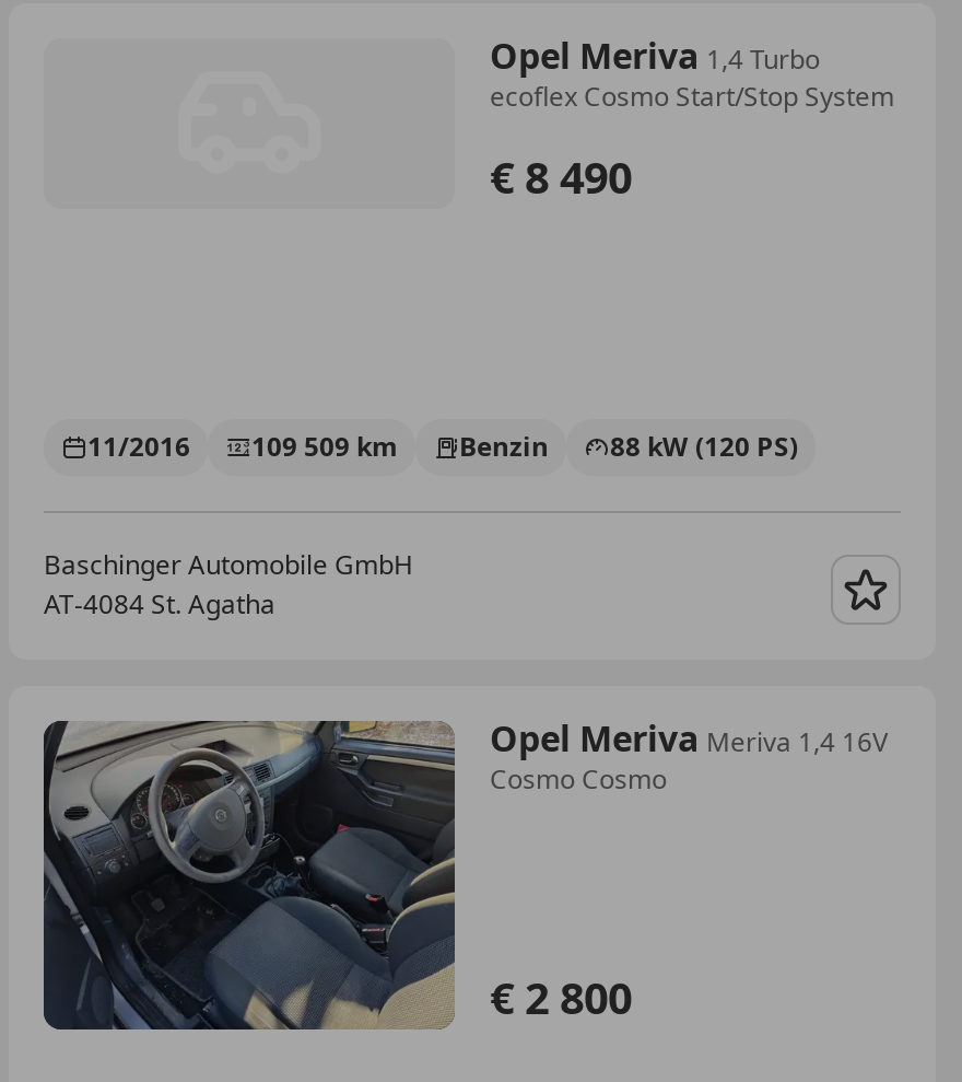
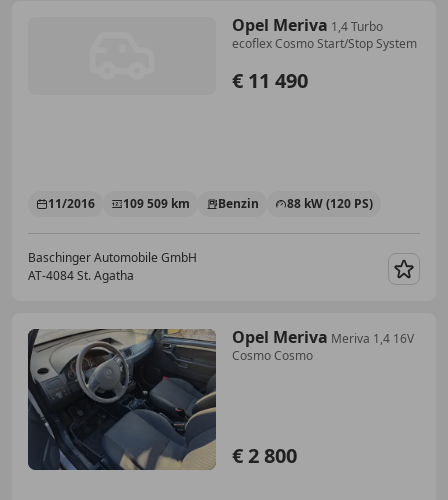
[490,147,632,206] € 8 490 -> [232,67,308,94] € 11 490

